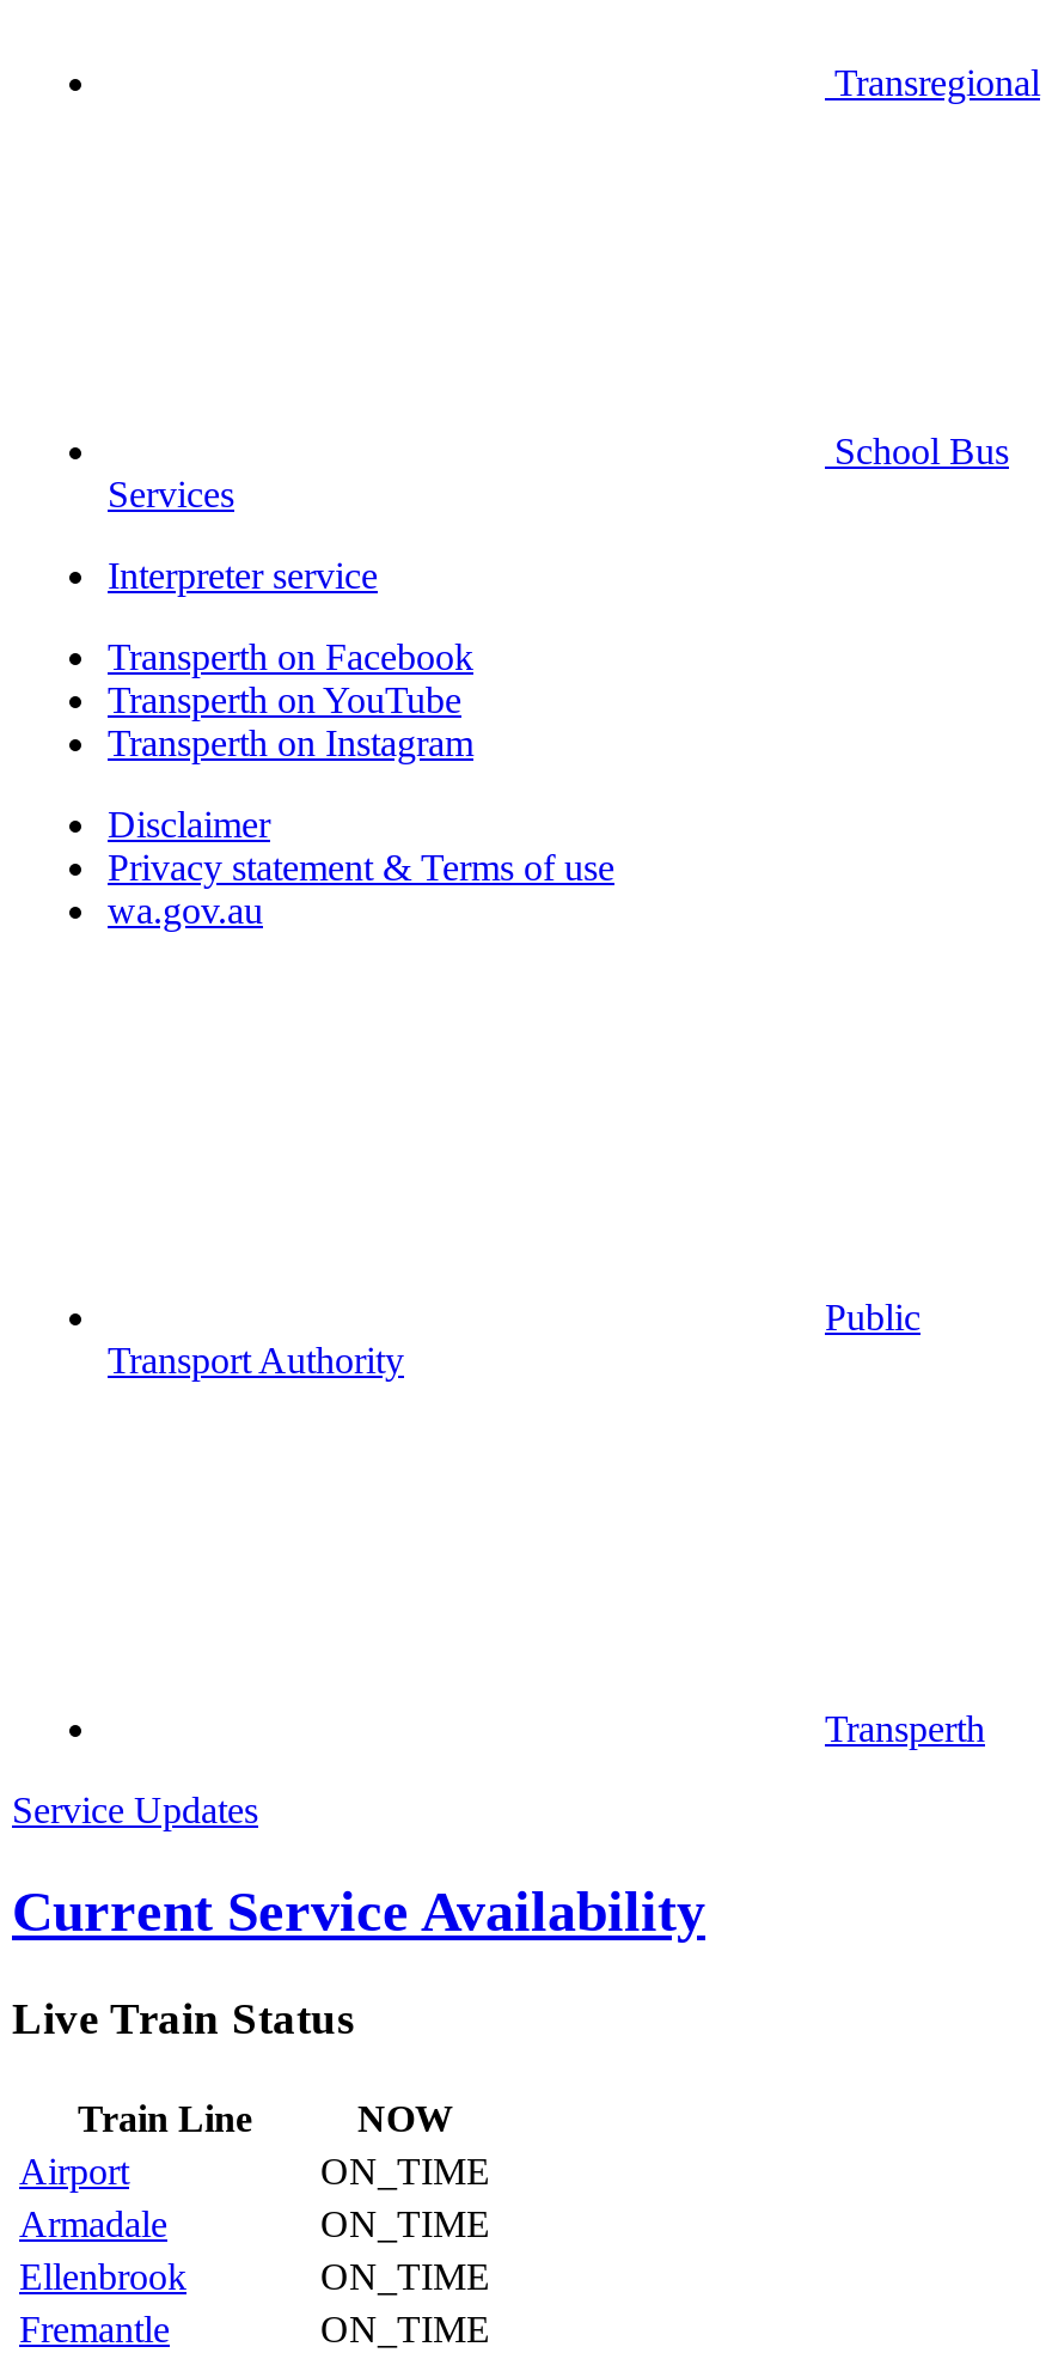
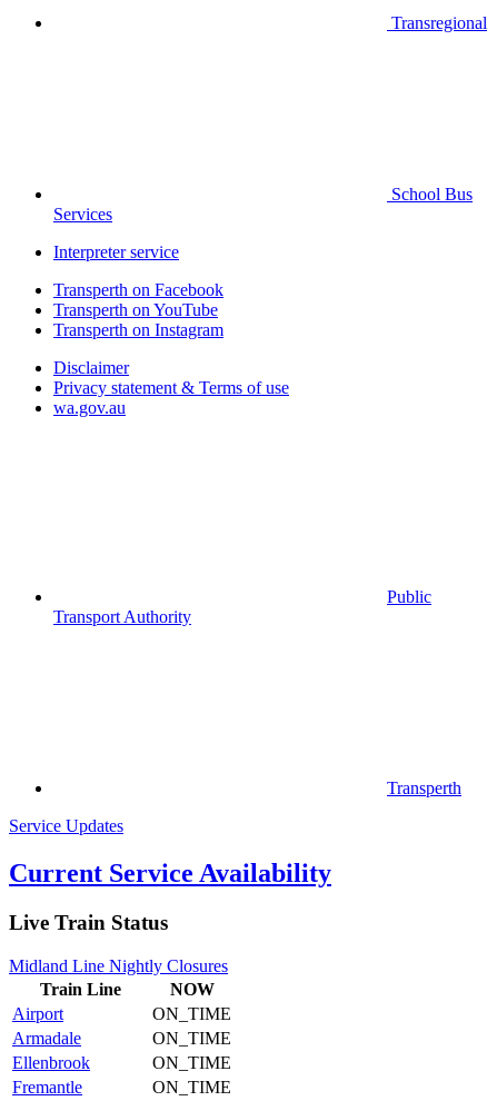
none -> [9,956,228,975] Midland Line Nightly Closures

